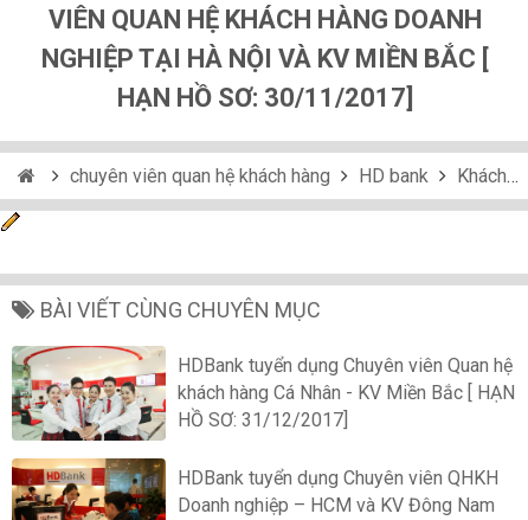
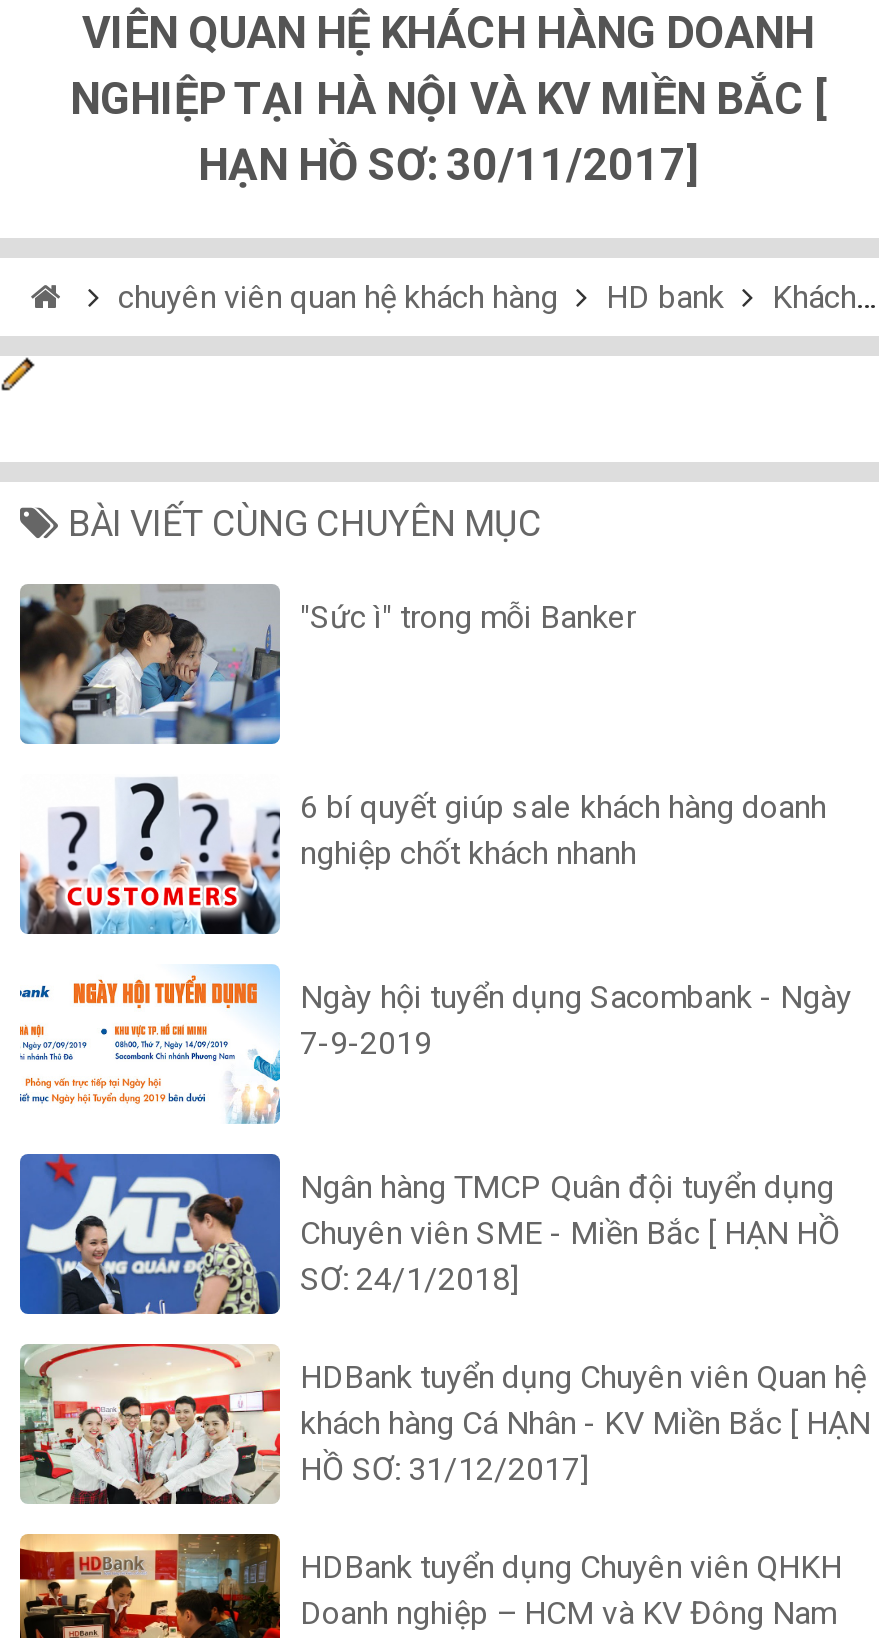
none -> [18,582,636,746] [image] | "Sức ì" trong mỗi Banker
none -> [18,780,826,936] [image] | 6 bí quyết giúp sale khách hàng doanh | nghiệp chốt khách nhanh
none -> [18,964,852,1138] [image] | Ngày hội tuyển dụng Sacombank - Ngày | 7-9-2019
none -> [18,1152,840,1316] [image] | Ngân hàng TMCP Quân đội tuyển dụng | Chuyên viên SME - Miền Bắc [ HẠN HỒ | SƠ: 24/1/2018]

